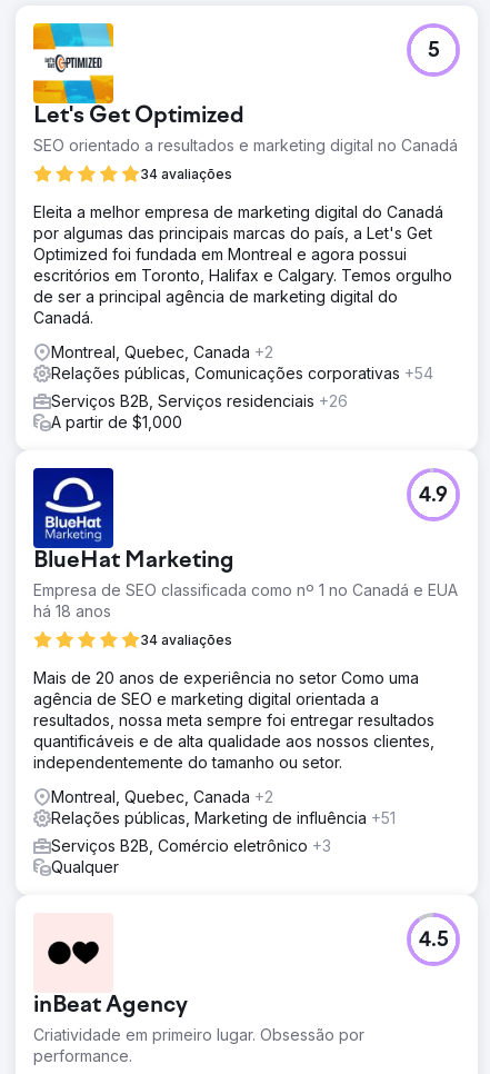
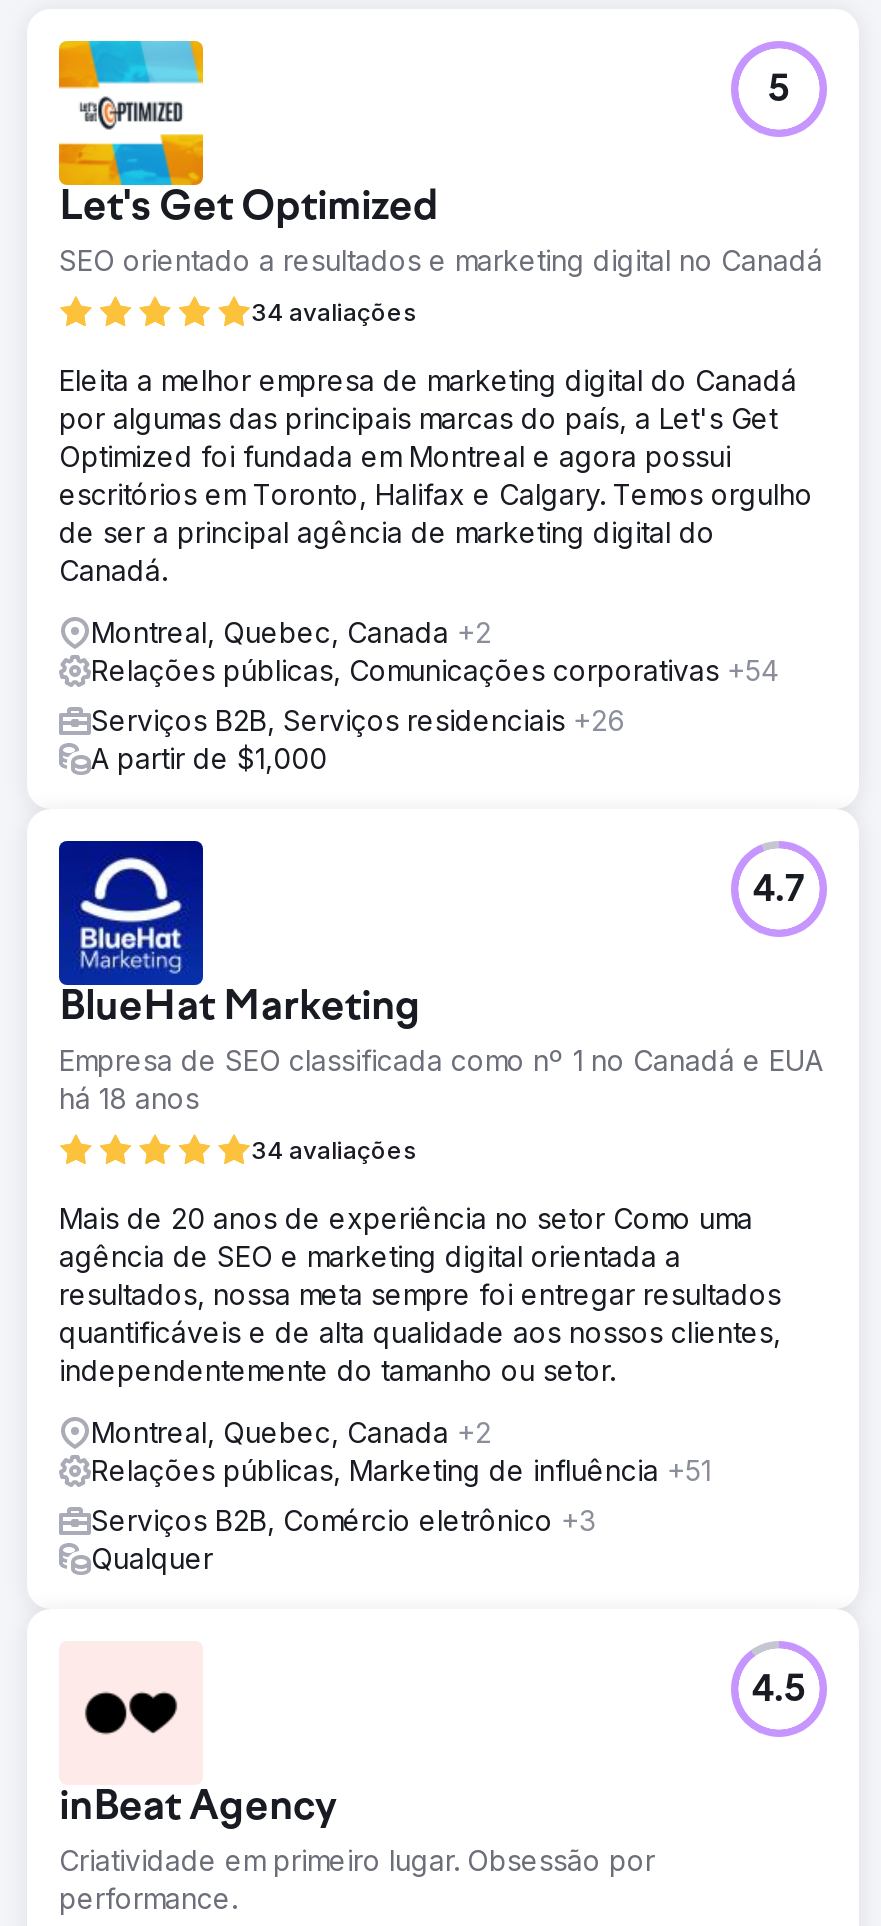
[419,486,448,507] 4.9 -> [753,873,805,911] 4.7

